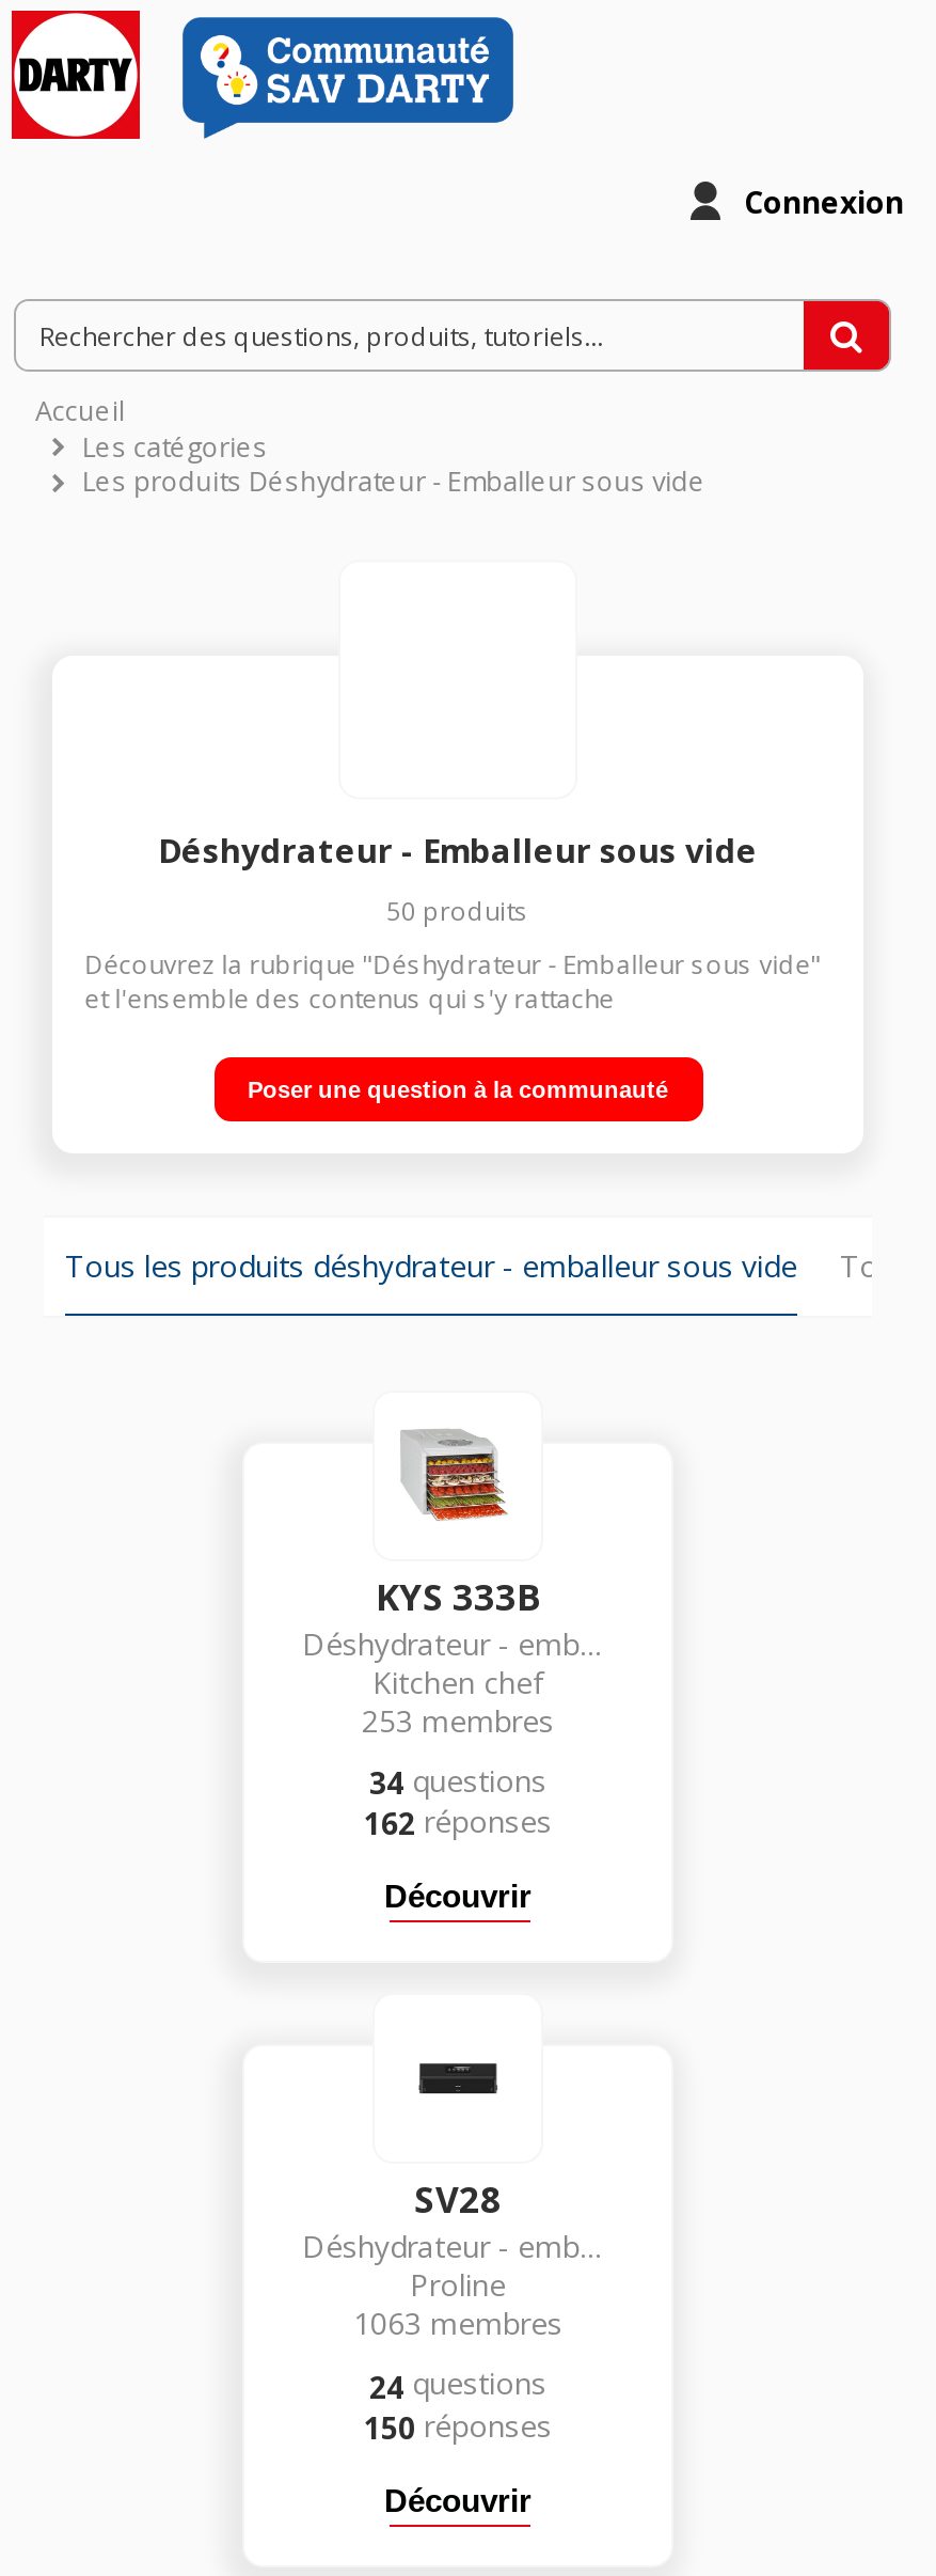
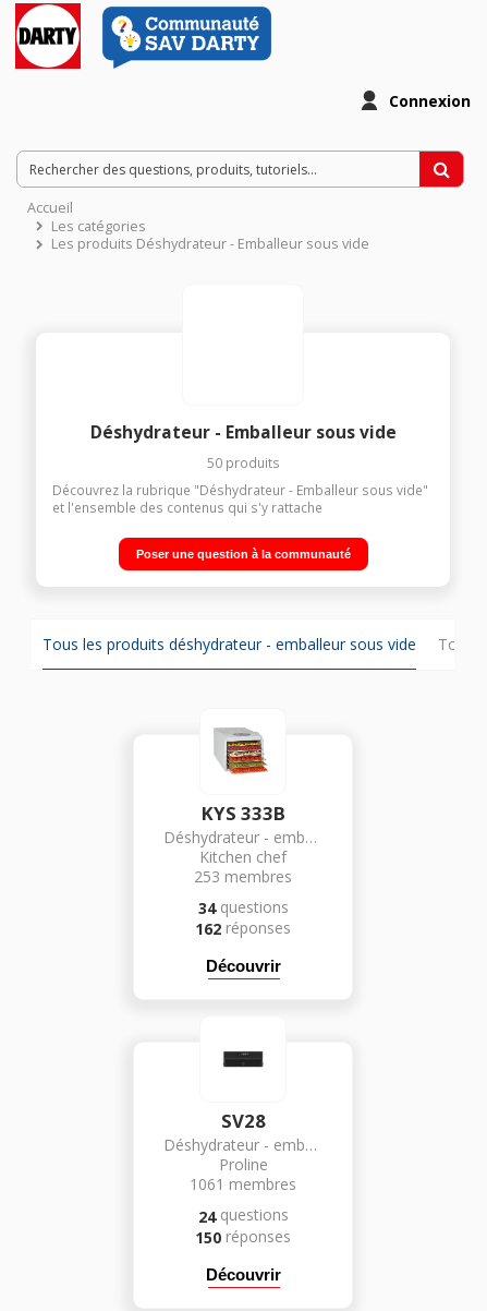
[353,2303,562,2344] 1063 membres -> [190,1174,296,1195] 1061 membres

